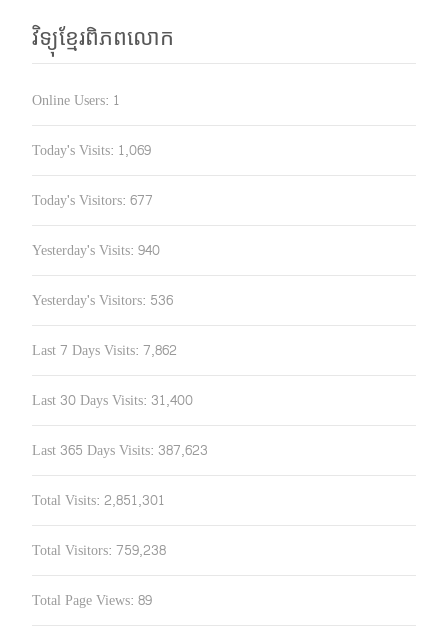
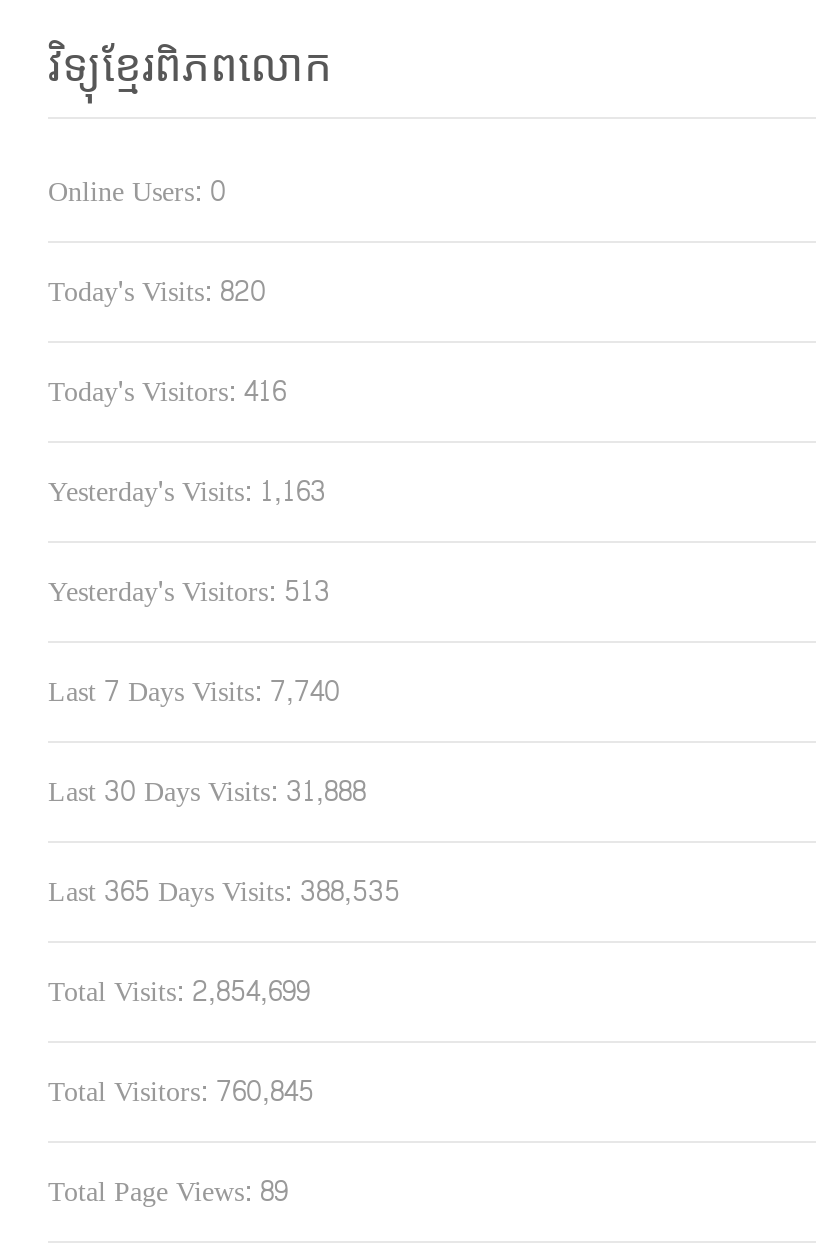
[32,88,120,113] Online Users: 1 -> [48,166,226,216] Online Users: 0
[32,138,151,163] Today's Visits: 1,069 -> [48,266,266,316] Today's Visits: 820
[32,188,153,213] Today's Visitors: 677 -> [48,366,286,416] Today's Visitors: 416
[32,238,160,263] Yesterday's Visits: 940 -> [48,466,326,516] Yesterday's Visits: 1,163
[32,288,173,313] Yesterday's Visitors: 536 -> [48,566,330,616] Yesterday's Visitors: 513
[32,338,177,363] Last 7 Days Visits: 7,862 -> [48,666,340,716] Last 7 Days Visits: 7,740
[32,388,193,413] Last 30 Days Visits: 31,400 -> [48,766,366,816] Last 30 Days Visits: 31,888
[32,438,208,463] Last 365 Days Visits: 387,623 -> [48,866,400,916] Last 365 Days Visits: 388,535
[32,488,165,513] Total Visits: 2,851,301 -> [48,966,310,1016] Total Visits: 2,854,699
[32,538,166,563] Total Visitors: 759,238 -> [48,1066,314,1116] Total Visitors: 760,845

